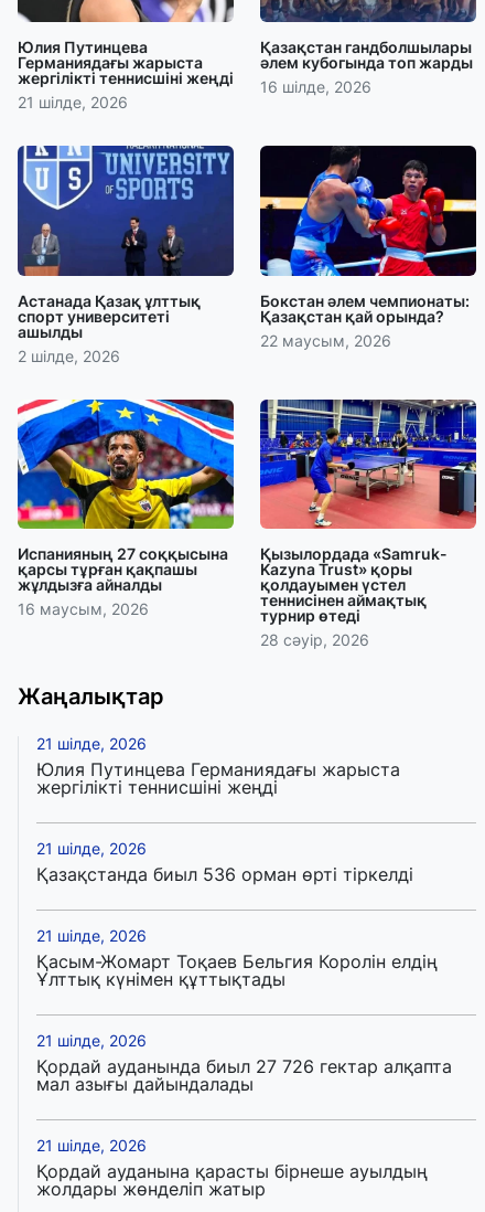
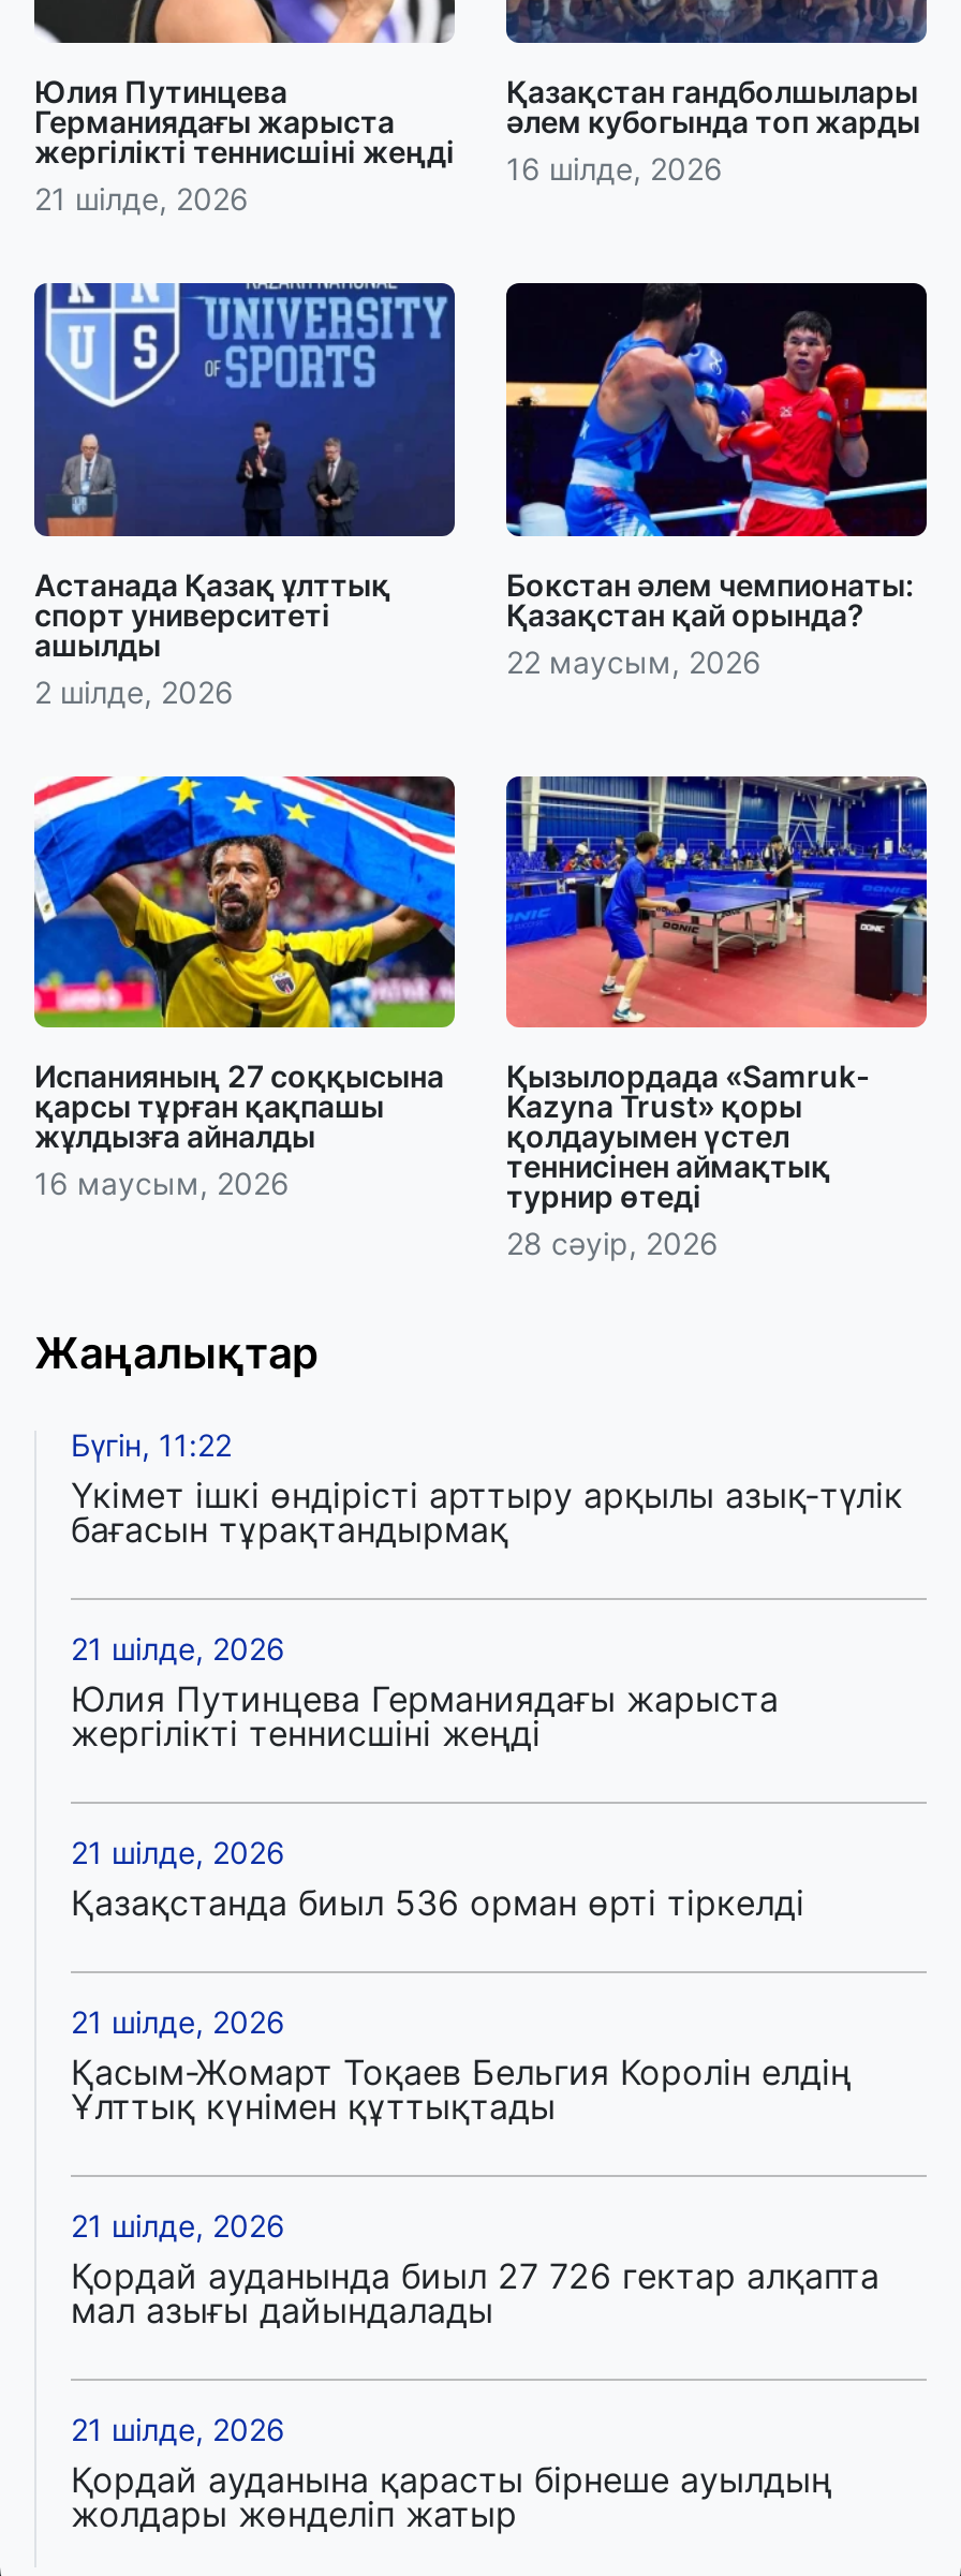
none -> [71,1427,903,1551] Бүгін, 11:22 | Үкімет ішкі өндірісті арттыру арқылы азық-түлік | бағасын тұрақтандырмақ

